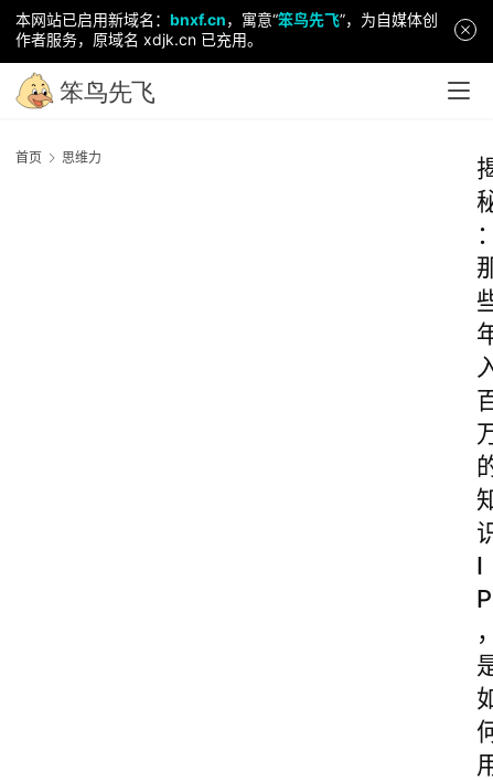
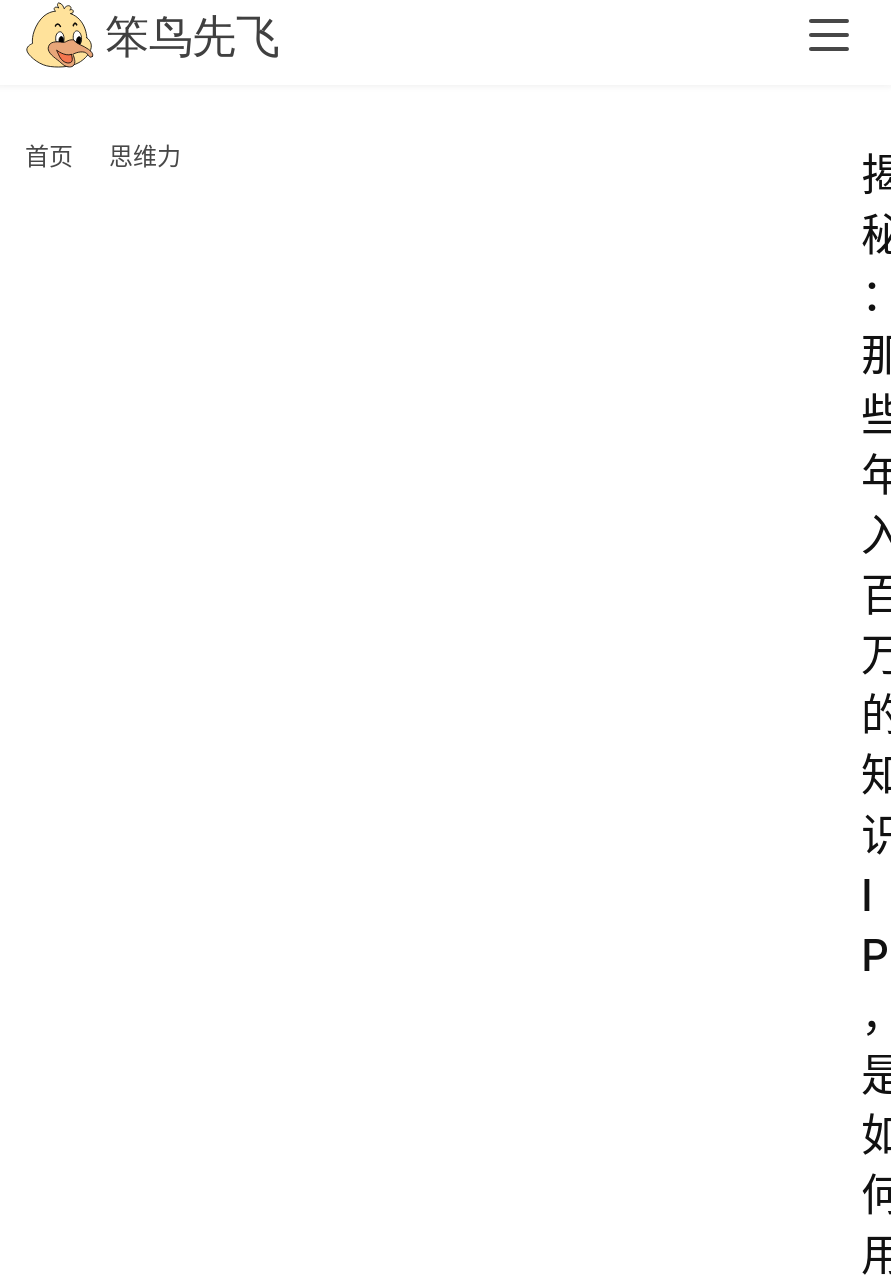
[15,10,438,49] 本网站已启用新域名：bnxf.cn，寓意“笨鸟先飞”，为自媒体创 | 作者服务，原域名 xdjk.cn 已充用。 -> none

